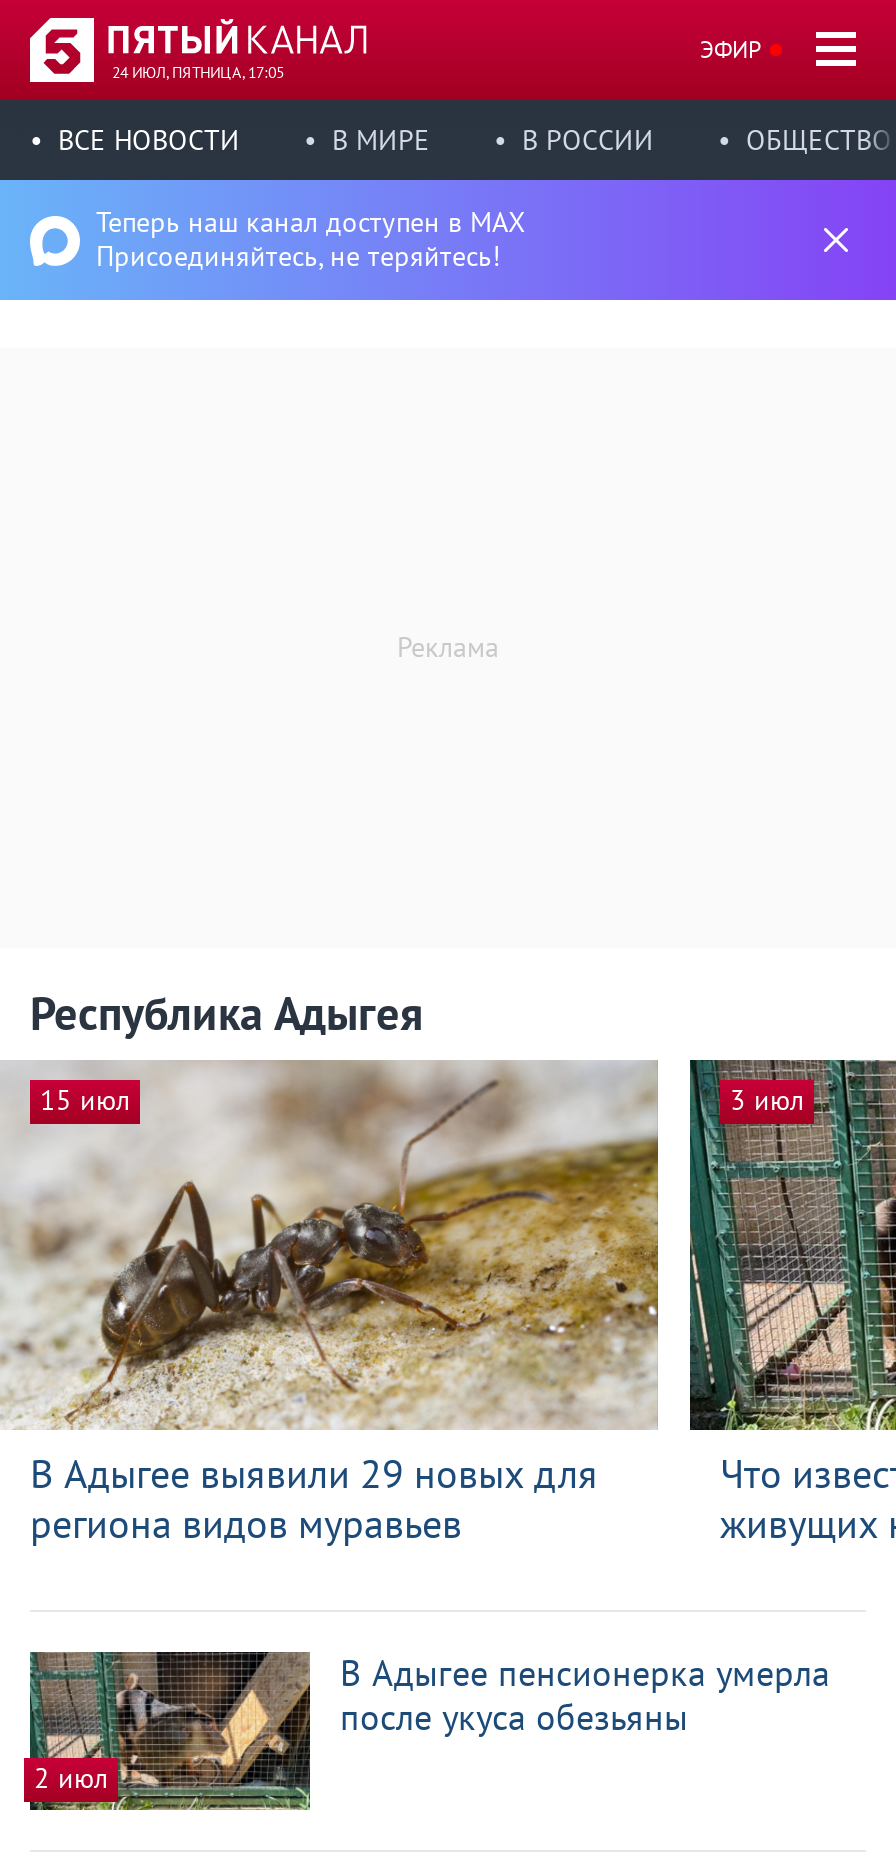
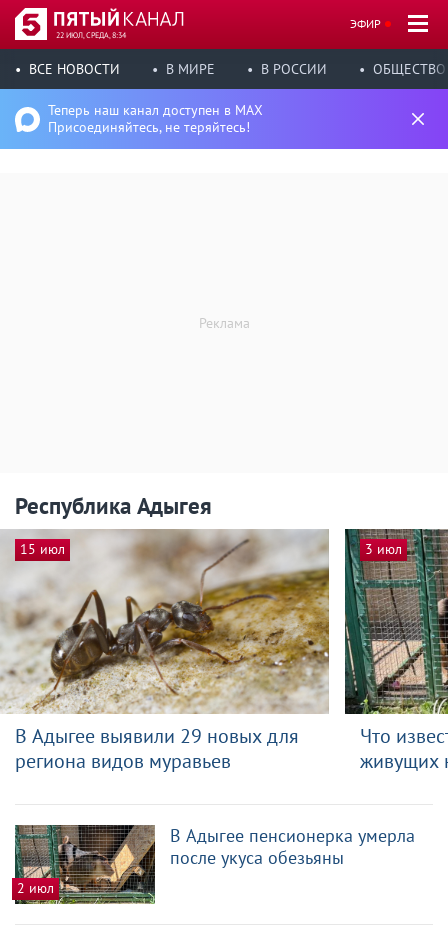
[112,62,284,82] 24 ИЮЛ, ПЯТНИЦА, 17:05 -> [56,30,126,40] 22 ИЮЛ, СРЕДА, 8:34

